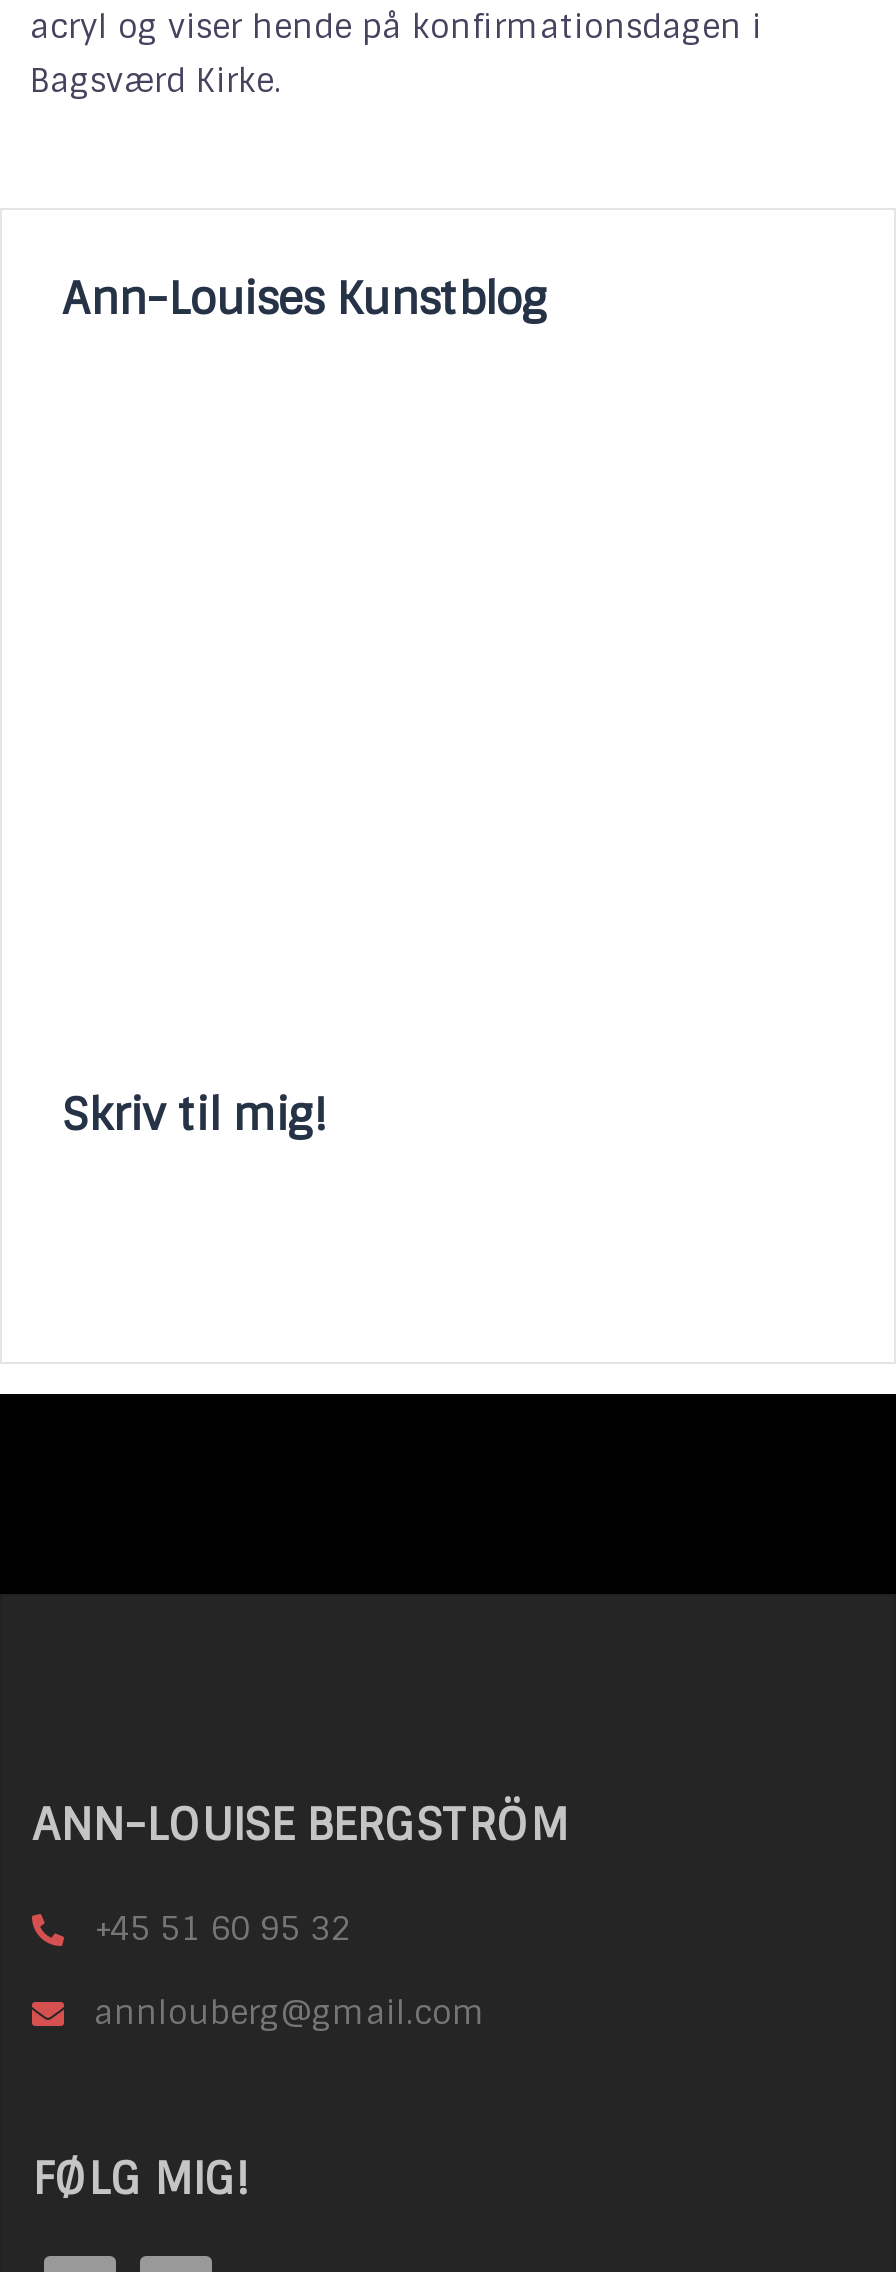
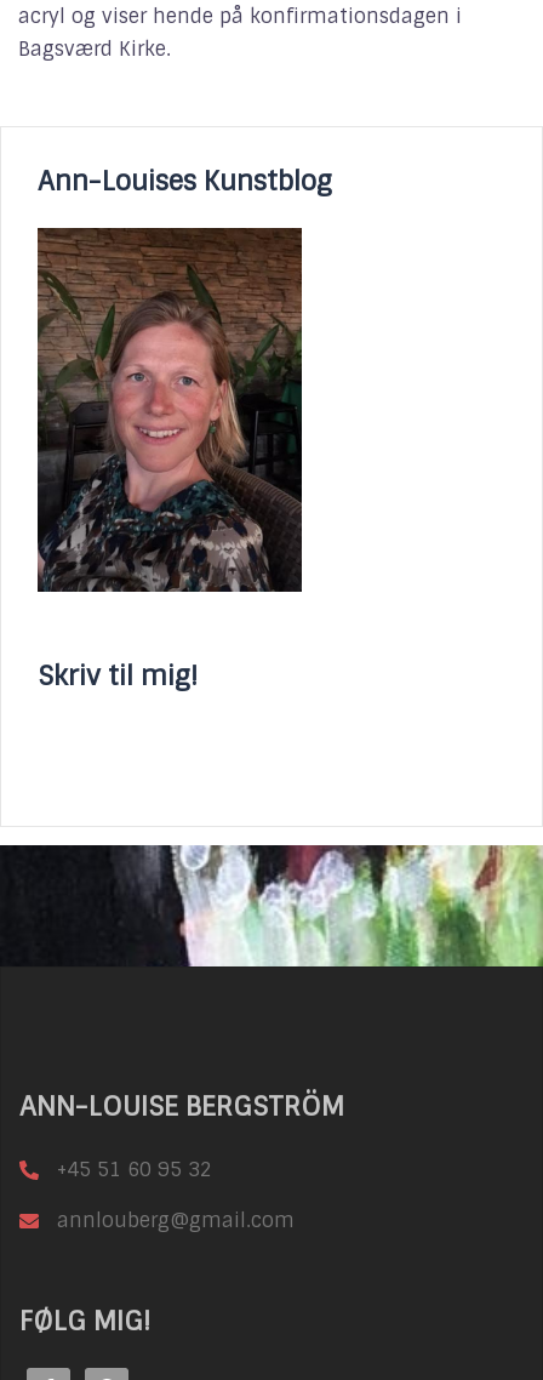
none -> [36,227,303,593] [image]
none -> [97,844,539,968] [image]

